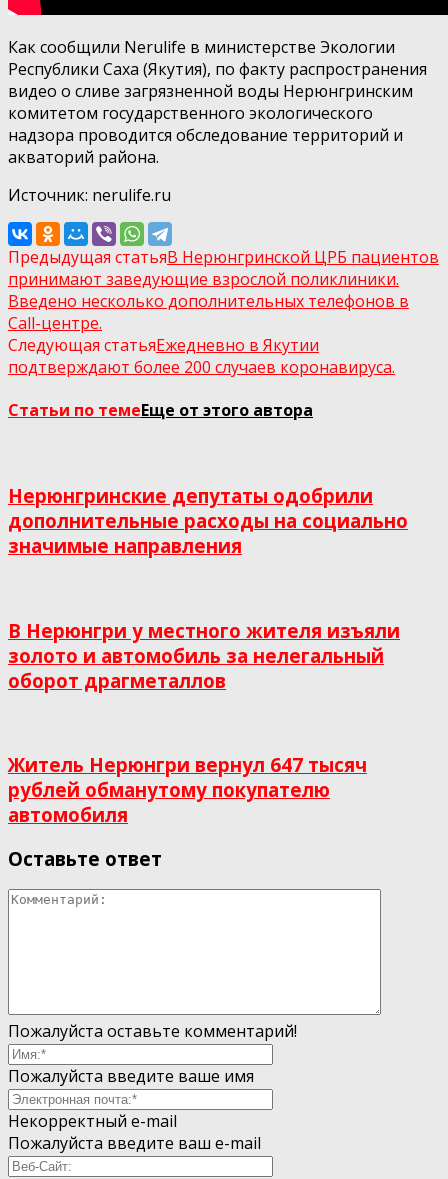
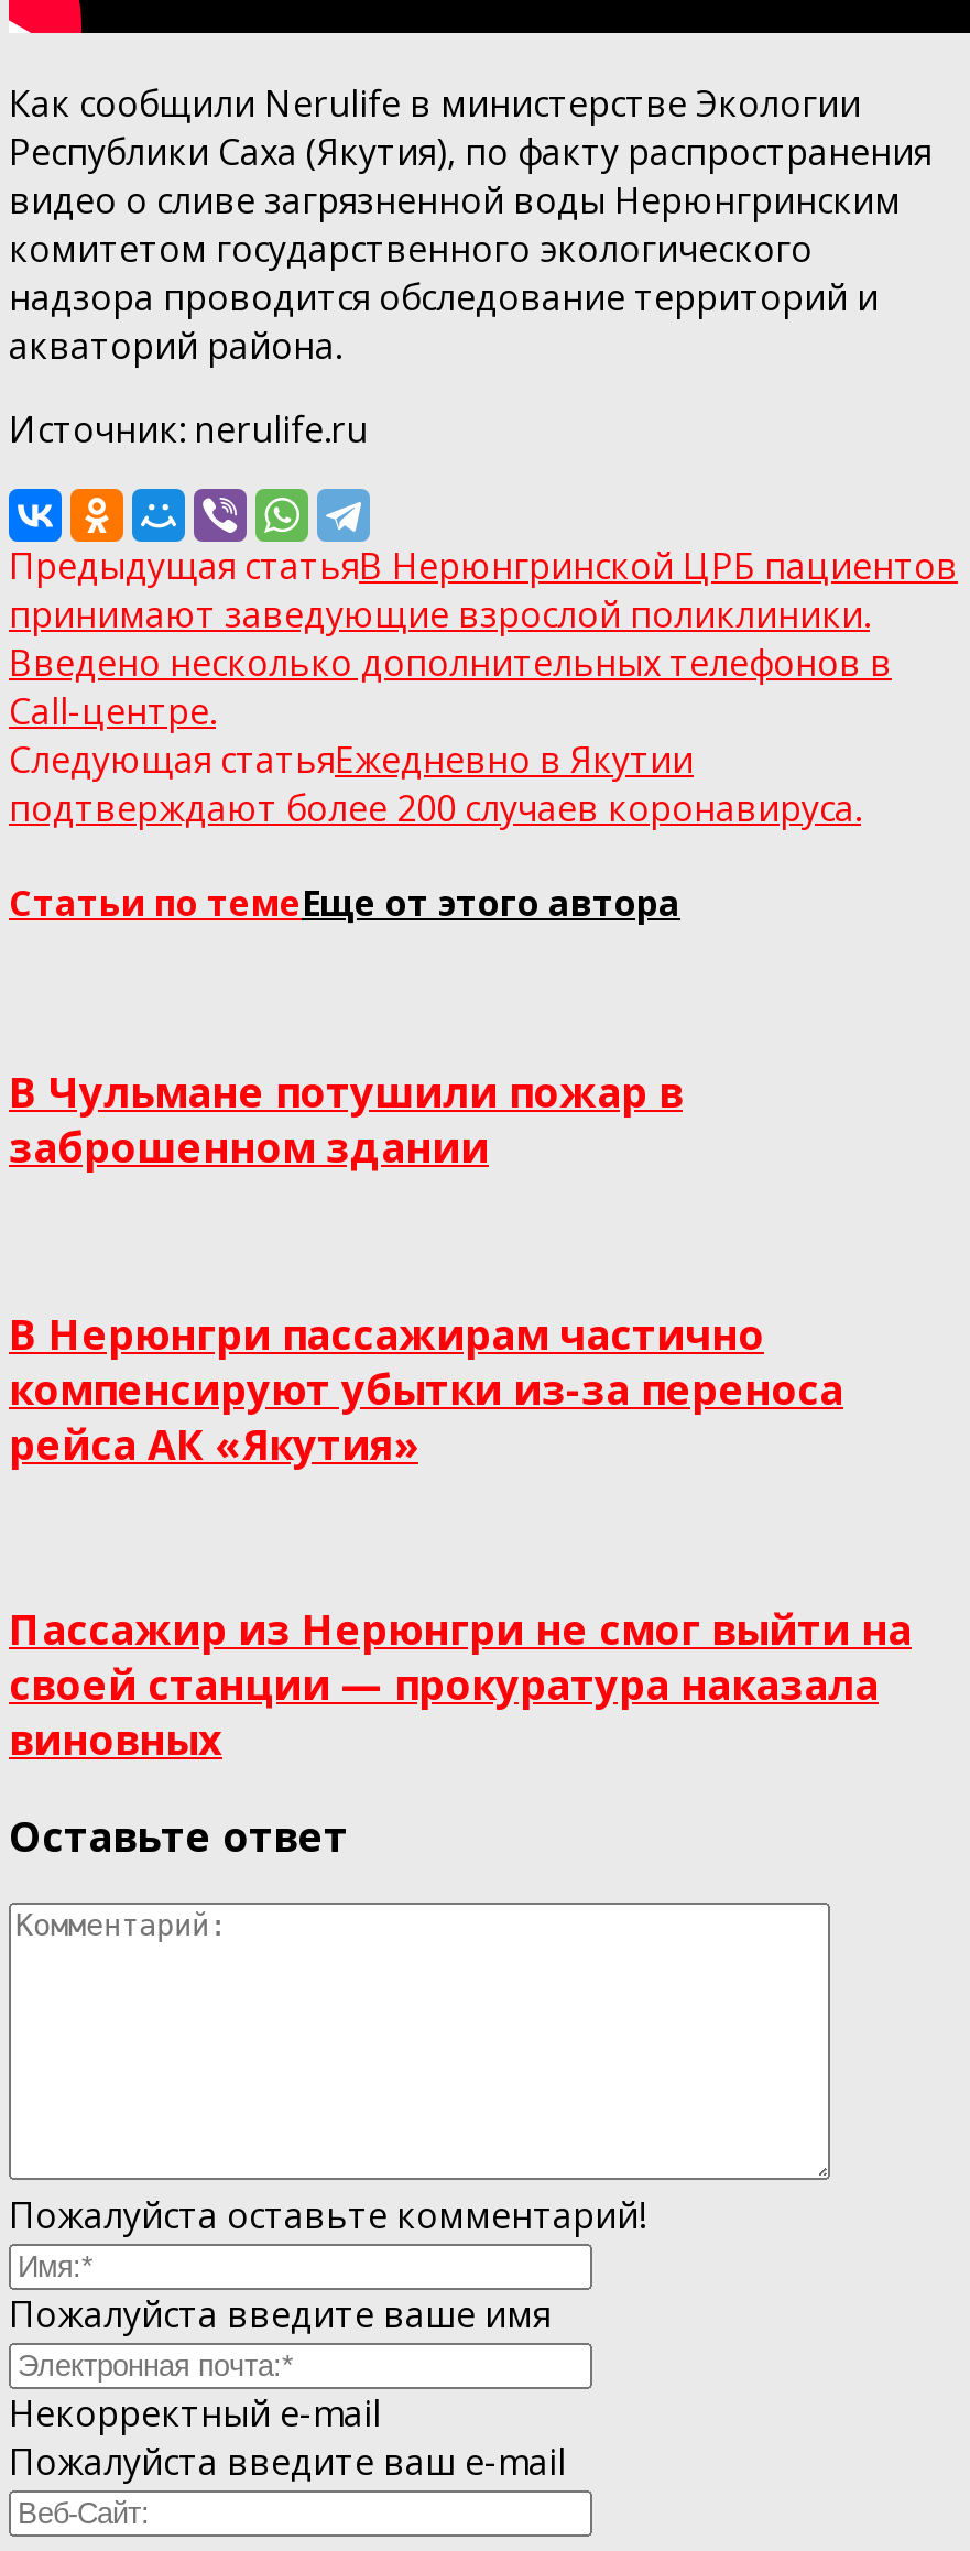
[8,483,408,558] Нерюнгринские депутаты одобрили | дополнительные расходы на социально | значимые направления -> [9,1064,683,1174] В Чульмане потушили пожар в | заброшенном здании
[8,617,400,692] В Нерюнгри у местного жителя изъяли | золото и автомобиль за нелегальный | оборот драгметаллов -> [9,1305,843,1470] В Нерюнгри пассажирам частично | компенсируют убытки из-за переноса | рейса АК «Якутия»
[8,752,367,827] Житель Нерюнгри вернул 647 тысяч | рублей обманутому покупателю | автомобиля -> [9,1601,912,1766] Пассажир из Нерюнгри не смог выйти на | своей станции — прокуратура наказала | виновных

